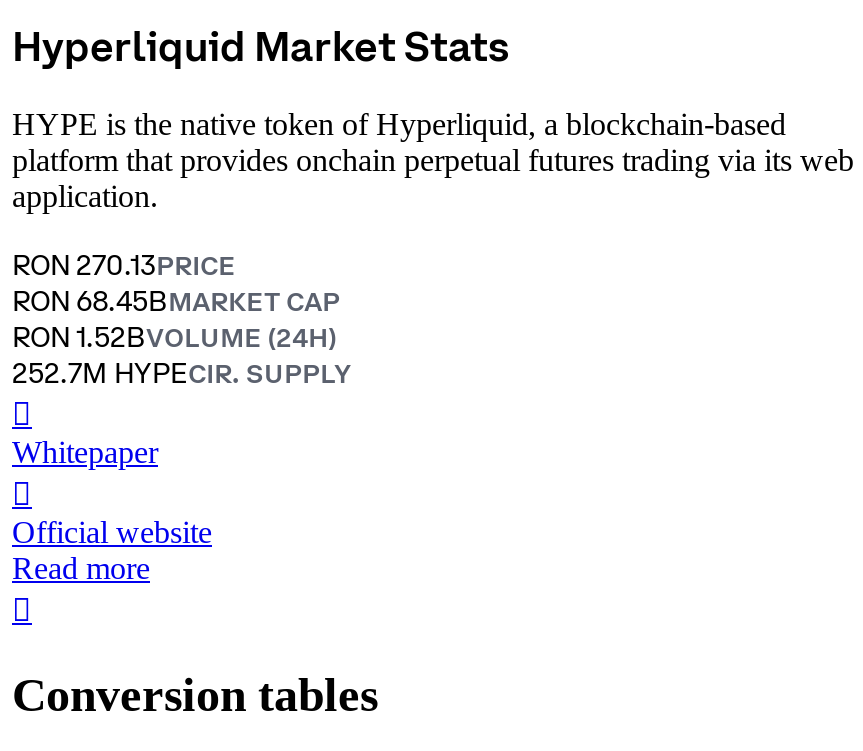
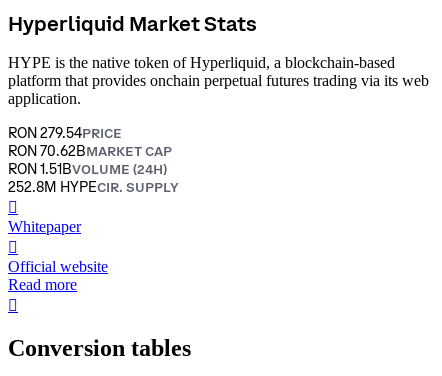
[12,246,236,282] RON 270.13PRICE -> [8,123,122,141] RON 279.54PRICE
[12,282,340,318] RON 68.45BMARKET CAP -> [8,141,172,159] RON 70.62BMARKET CAP
[12,318,336,354] RON 1.52BVOLUME (24H) -> [8,159,167,177] RON 1.51BVOLUME (24H)
[12,354,352,390] 252.7M HYPECIR. SUPPLY -> [8,177,179,195] 252.8M HYPECIR. SUPPLY

